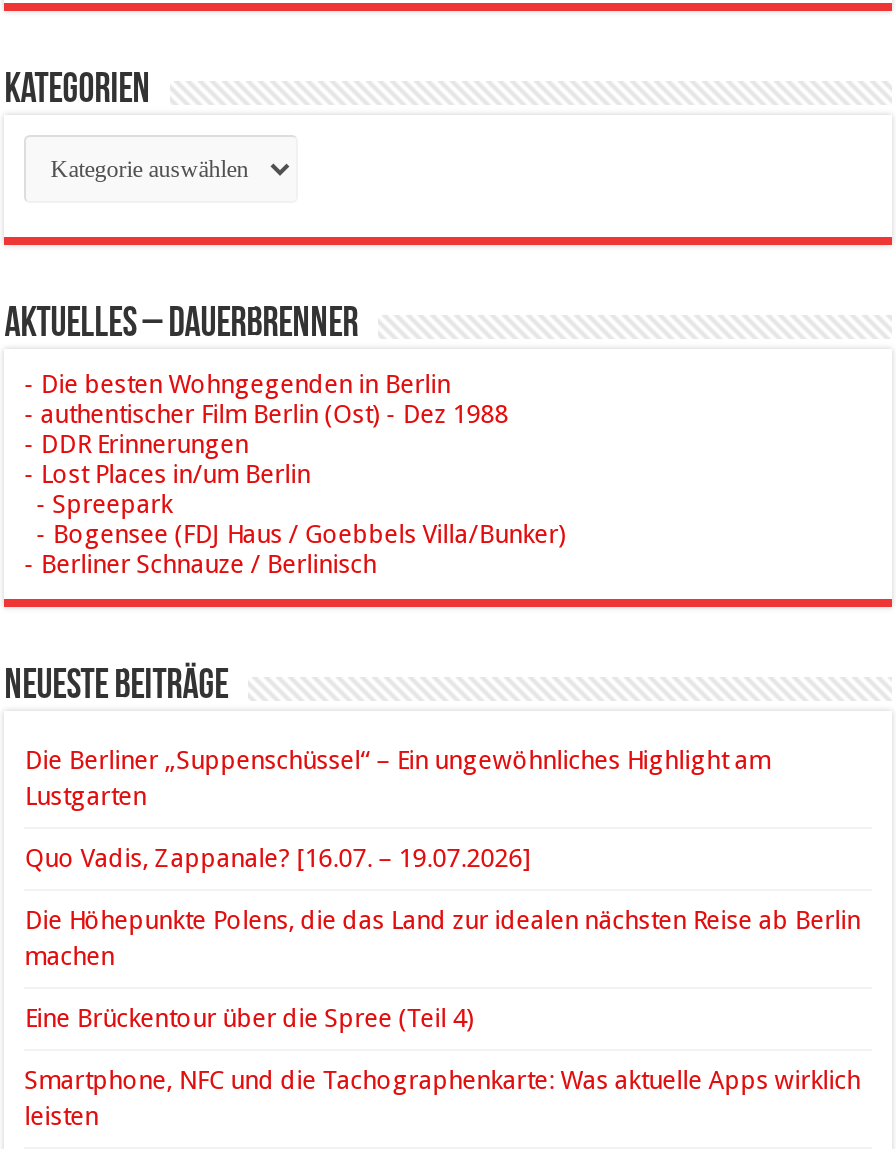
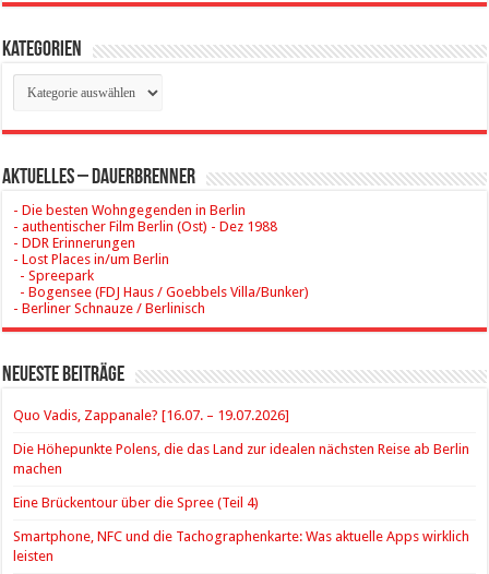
[24,745,770,811] Die Berliner „Suppenschüssel“ – Ein ungewöhnliches Highlight am | Lustgarten -> none

